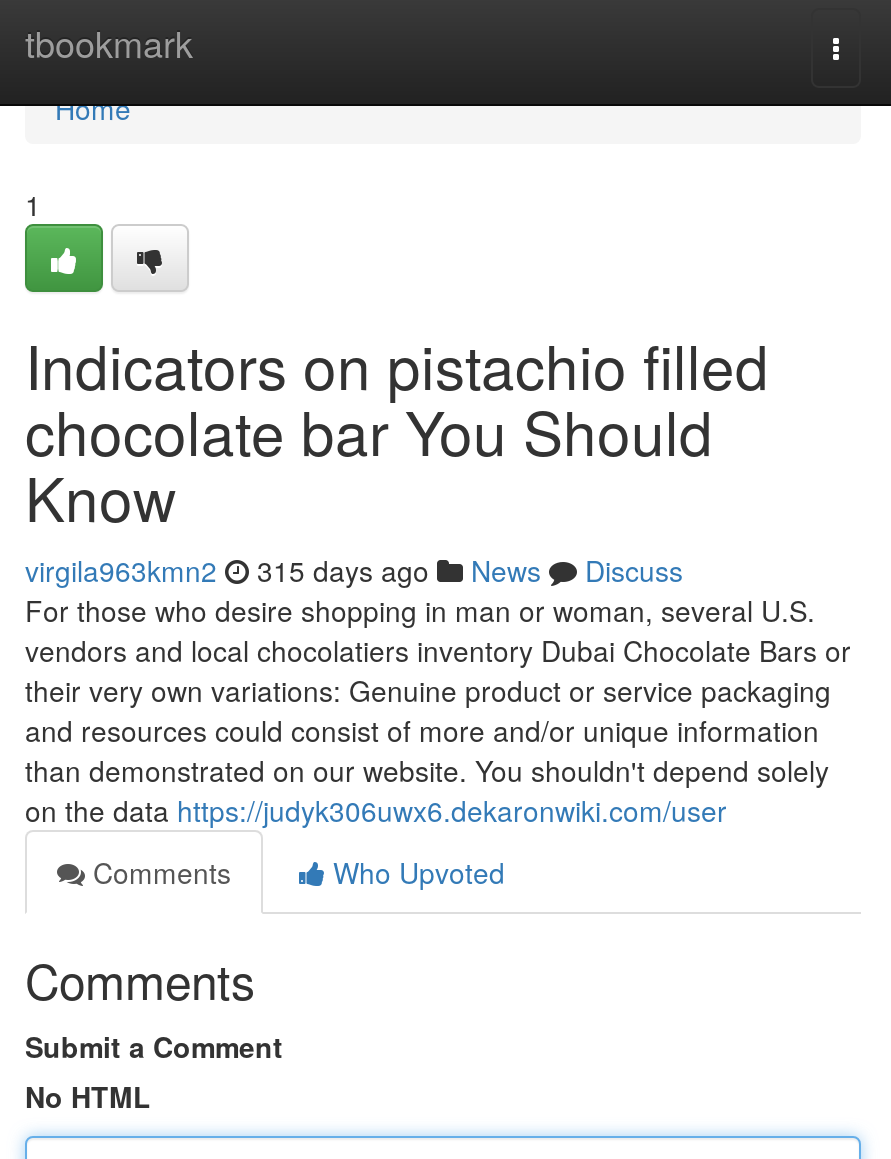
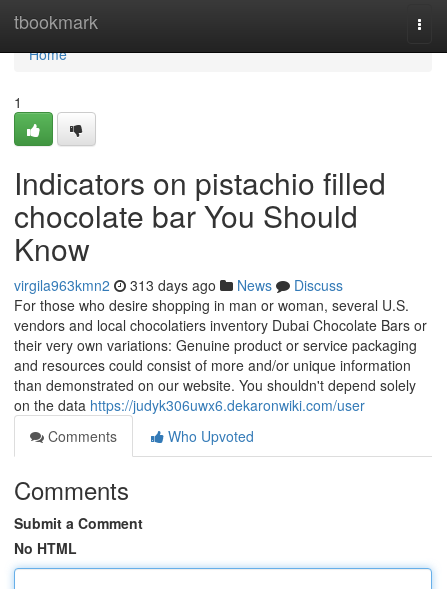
[25,550,683,590] virgila963kmn2 315 days ago News Discuss -> [14,275,343,295] virgila963kmn2 313 days ago News Discuss

